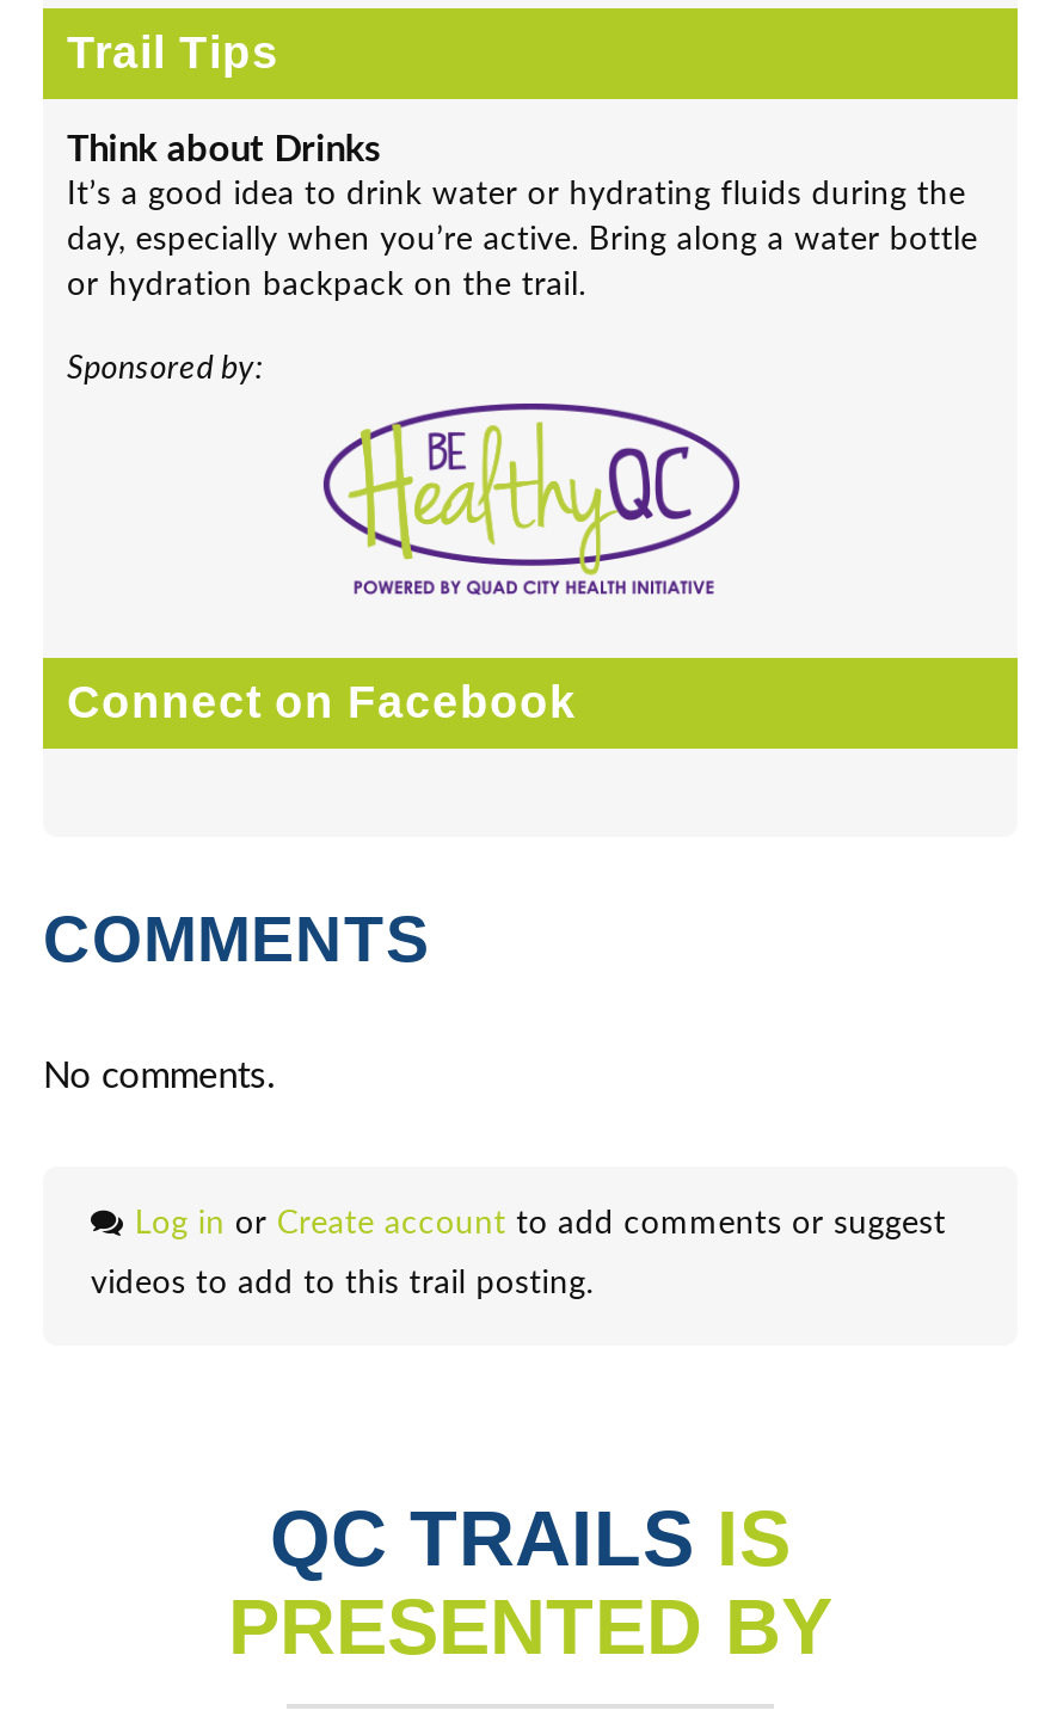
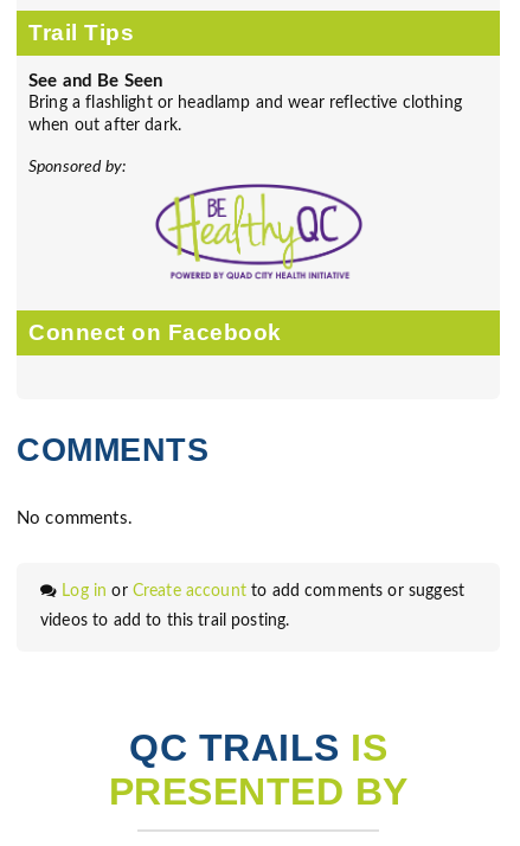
[67,132,978,302] Think about Drinks | It’s a good idea to drink water or hydrating fluids during the | day, especially when you’re active. Bring along a water bottle | or hydration backpack on the trail. -> [28,72,462,134] See and Be Seen | Bring a flashlight or headlamp and wear reflective clothing | when out after dark.

